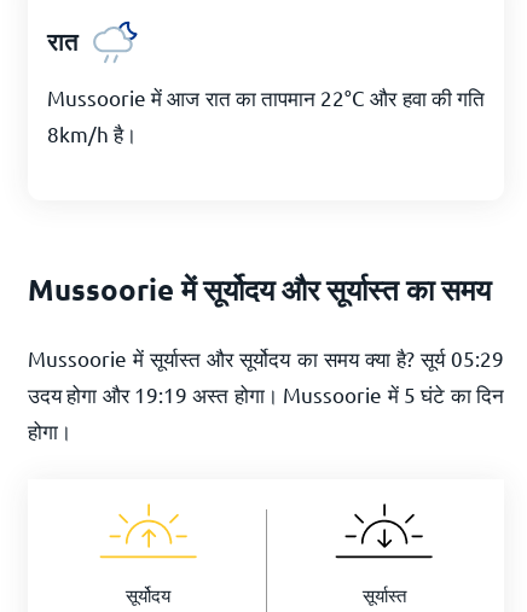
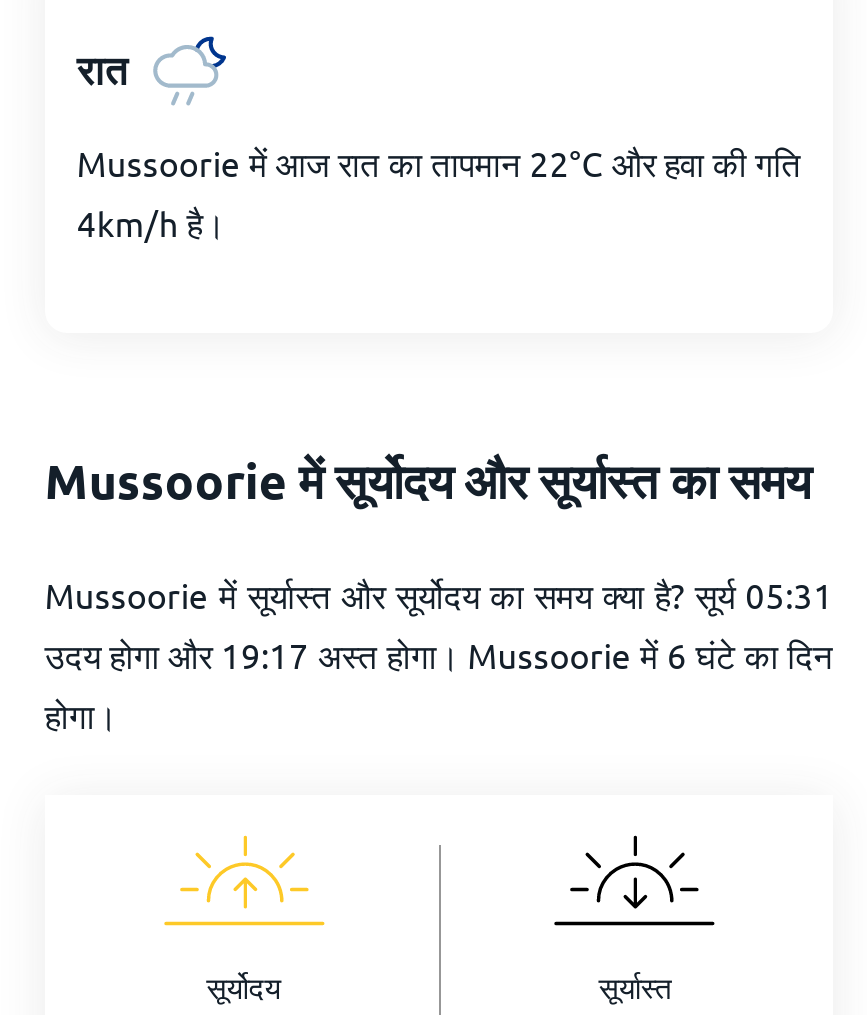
[47,121,136,146] 8km/h है। -> [77,201,225,243] 4km/h है।
[28,345,504,371] Mussoorie में सूर्यास्त और सूर्योदय का समय क्या है? सूर्य 05:29 -> [45,573,833,615] Mussoorie में सूर्यास्त और सूर्योदय का समय क्या है? सूर्य 05:31
[28,381,504,407] उदय होगा और 19:19 अस्त होगा। Mussoorie में 5 घंटे का दिन -> [45,633,833,675] उदय होगा और 19:17 अस्त होगा। Mussoorie में 6 घंटे का दिन

